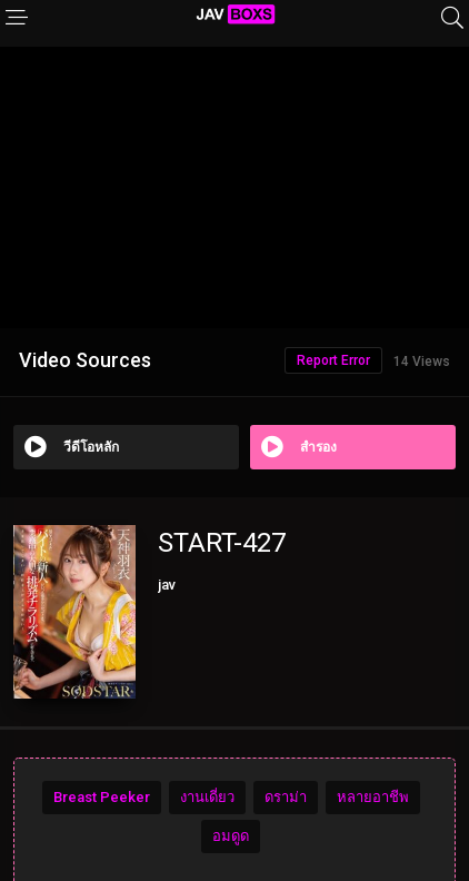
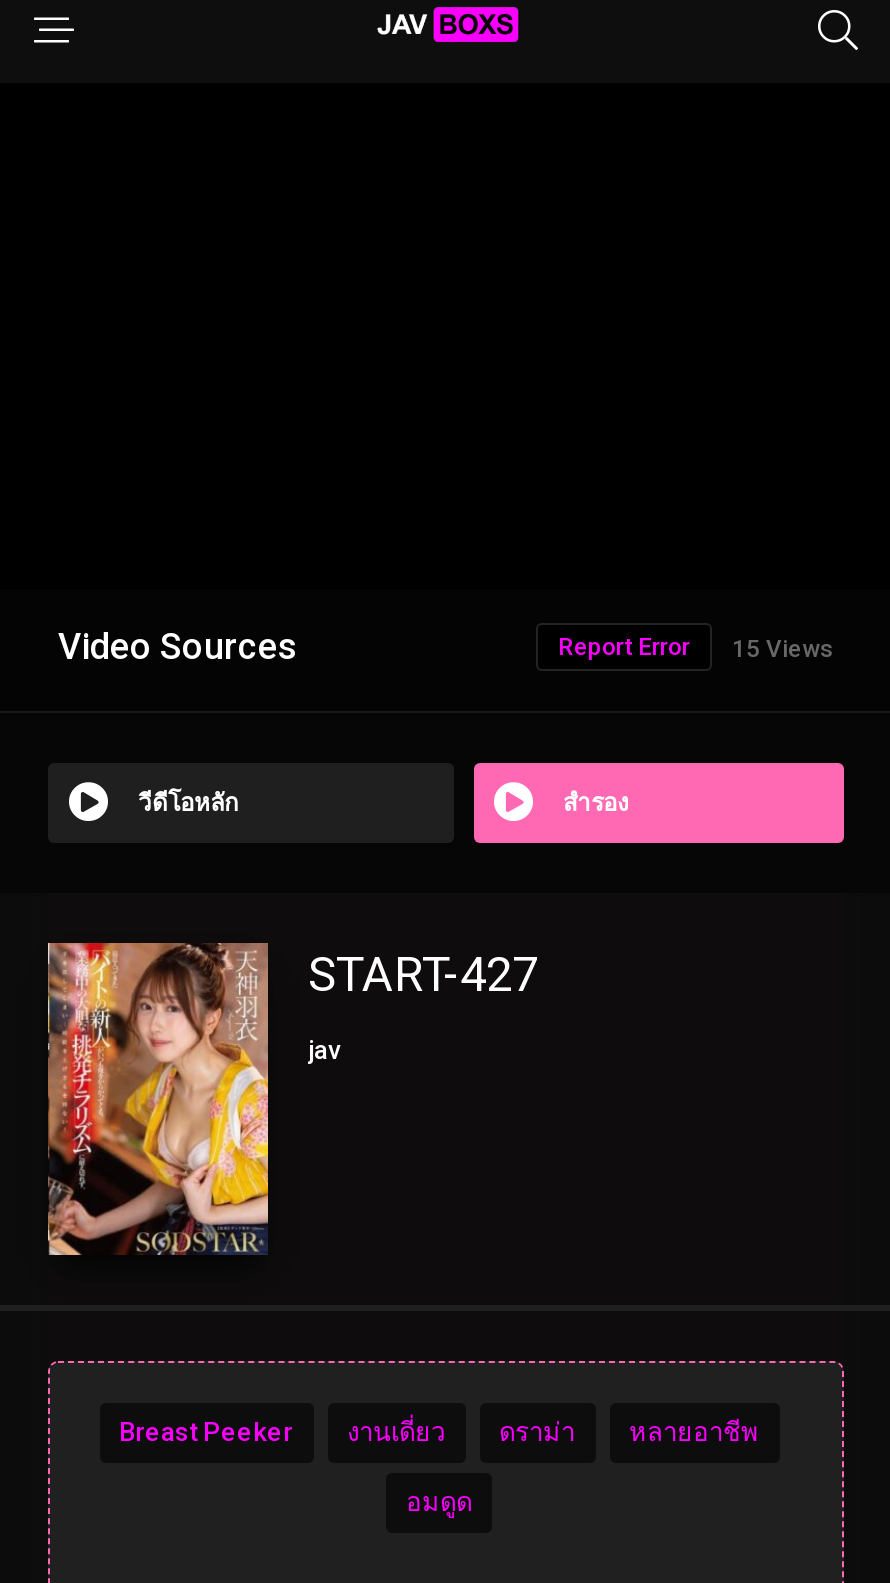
[297,353,450,370] Report Error 14 Views -> [558,633,834,663] Report Error 15 Views

